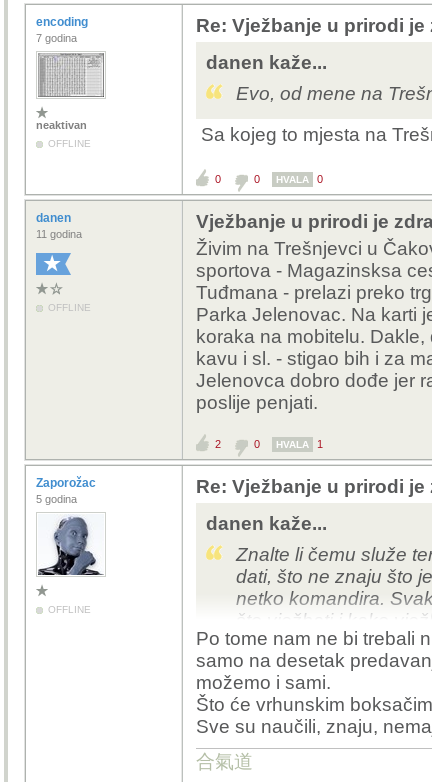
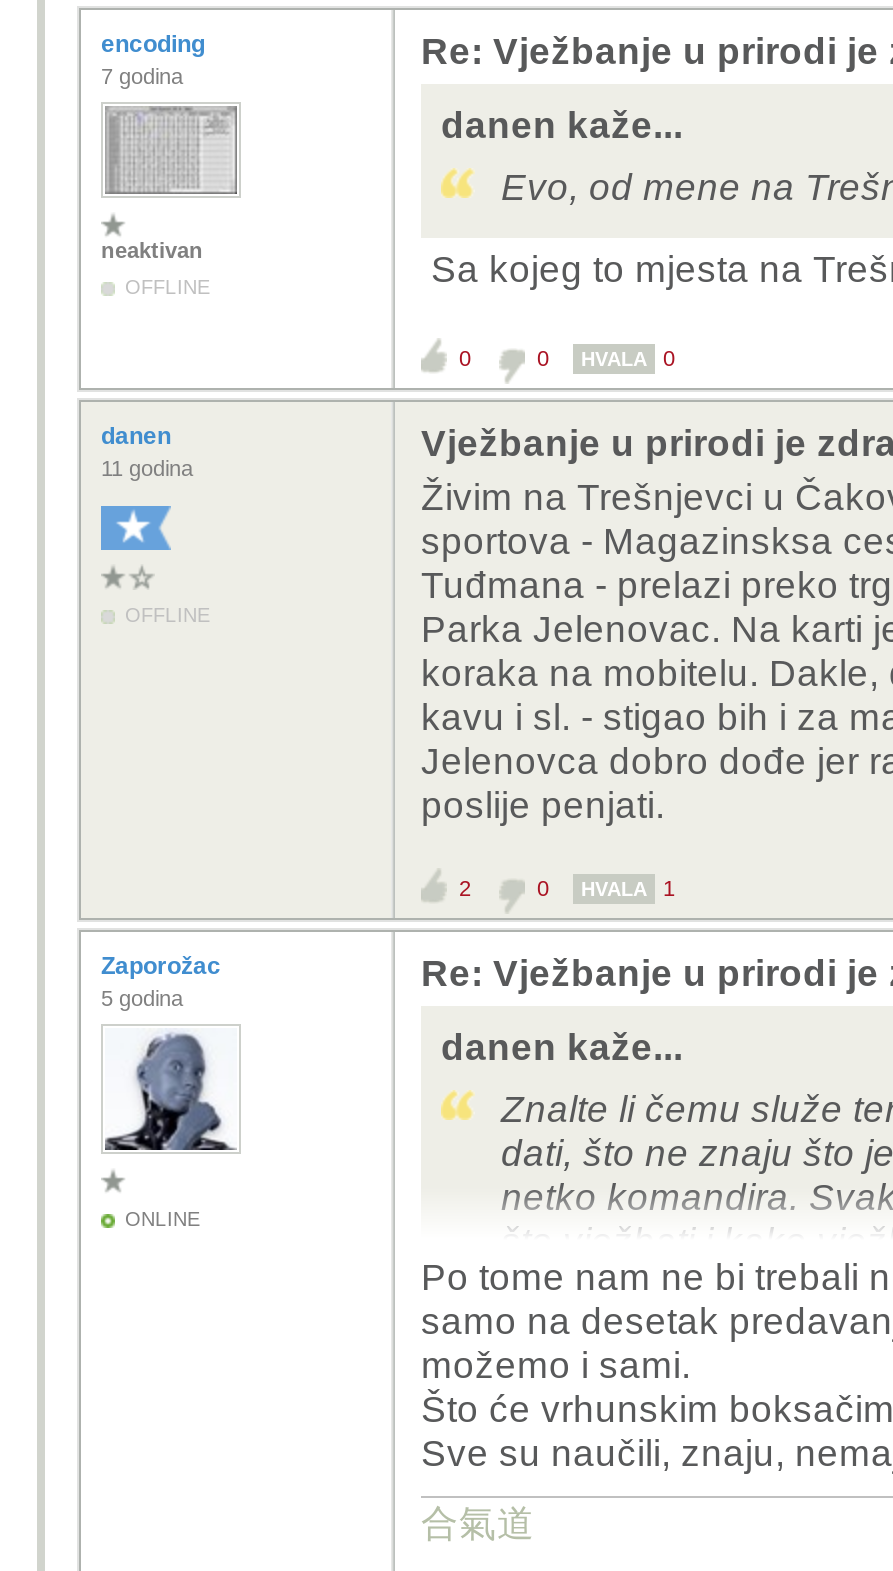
[48,604,91,615] OFFLINE -> [125,1208,201,1230] ONLINE

